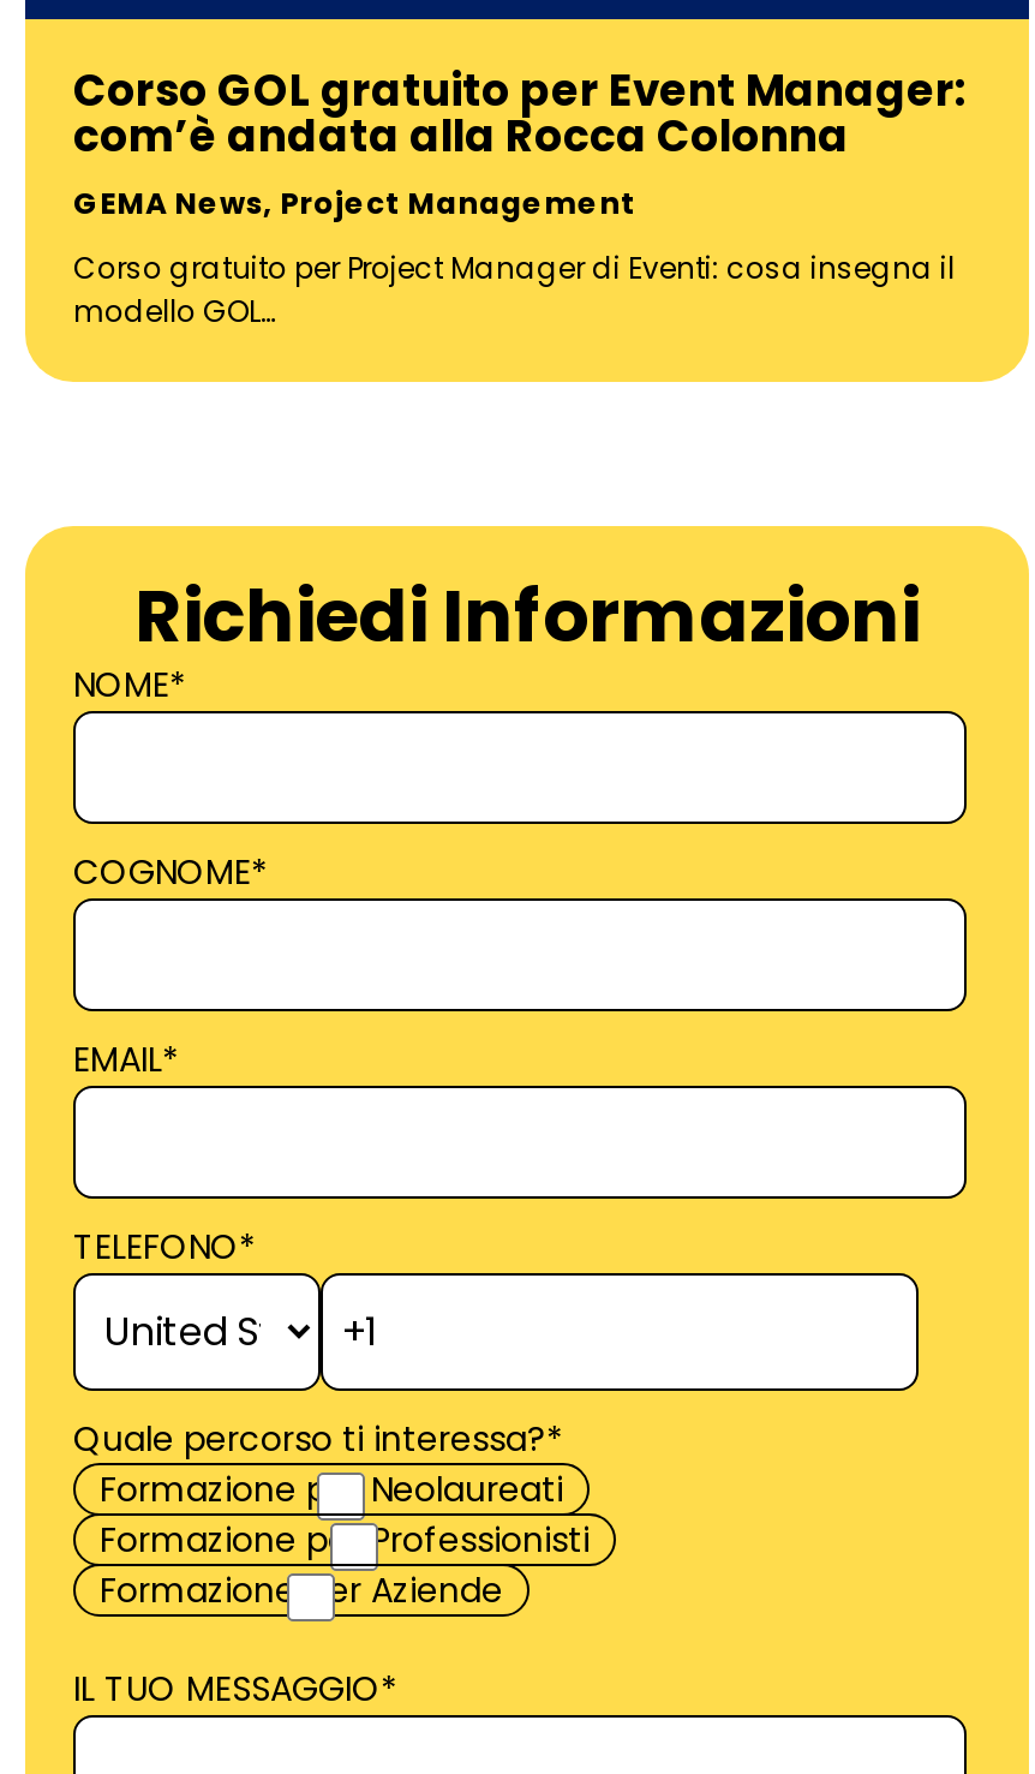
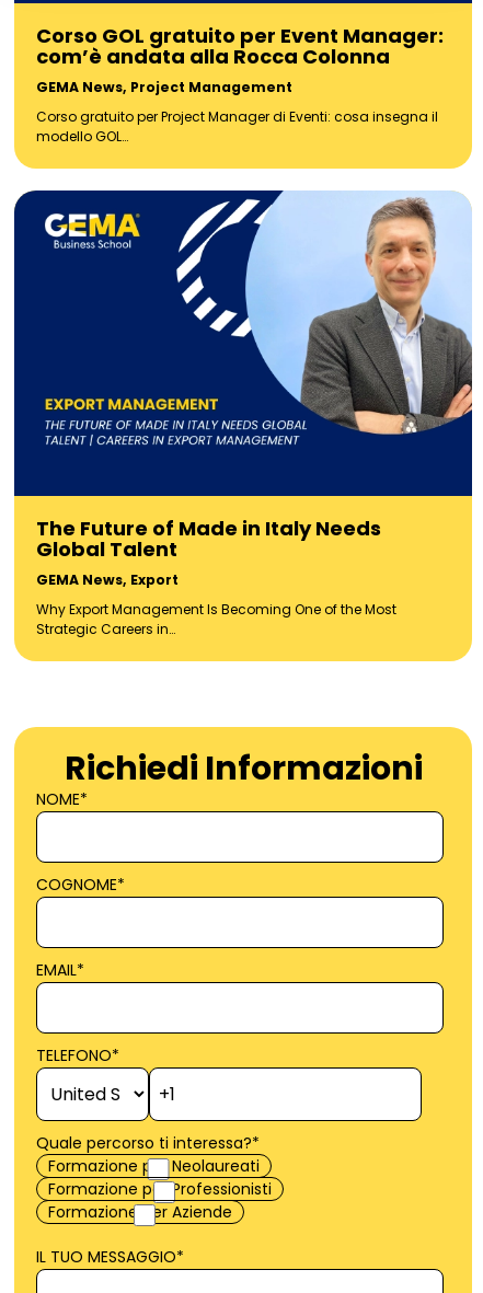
none -> [14,189,473,447] [image]
none -> [36,514,396,638] The Future of Made in Italy Needs | Global Talent | GEMA News, Export | Why Export Management Is Becoming One of the Most | Strategic Careers in…

